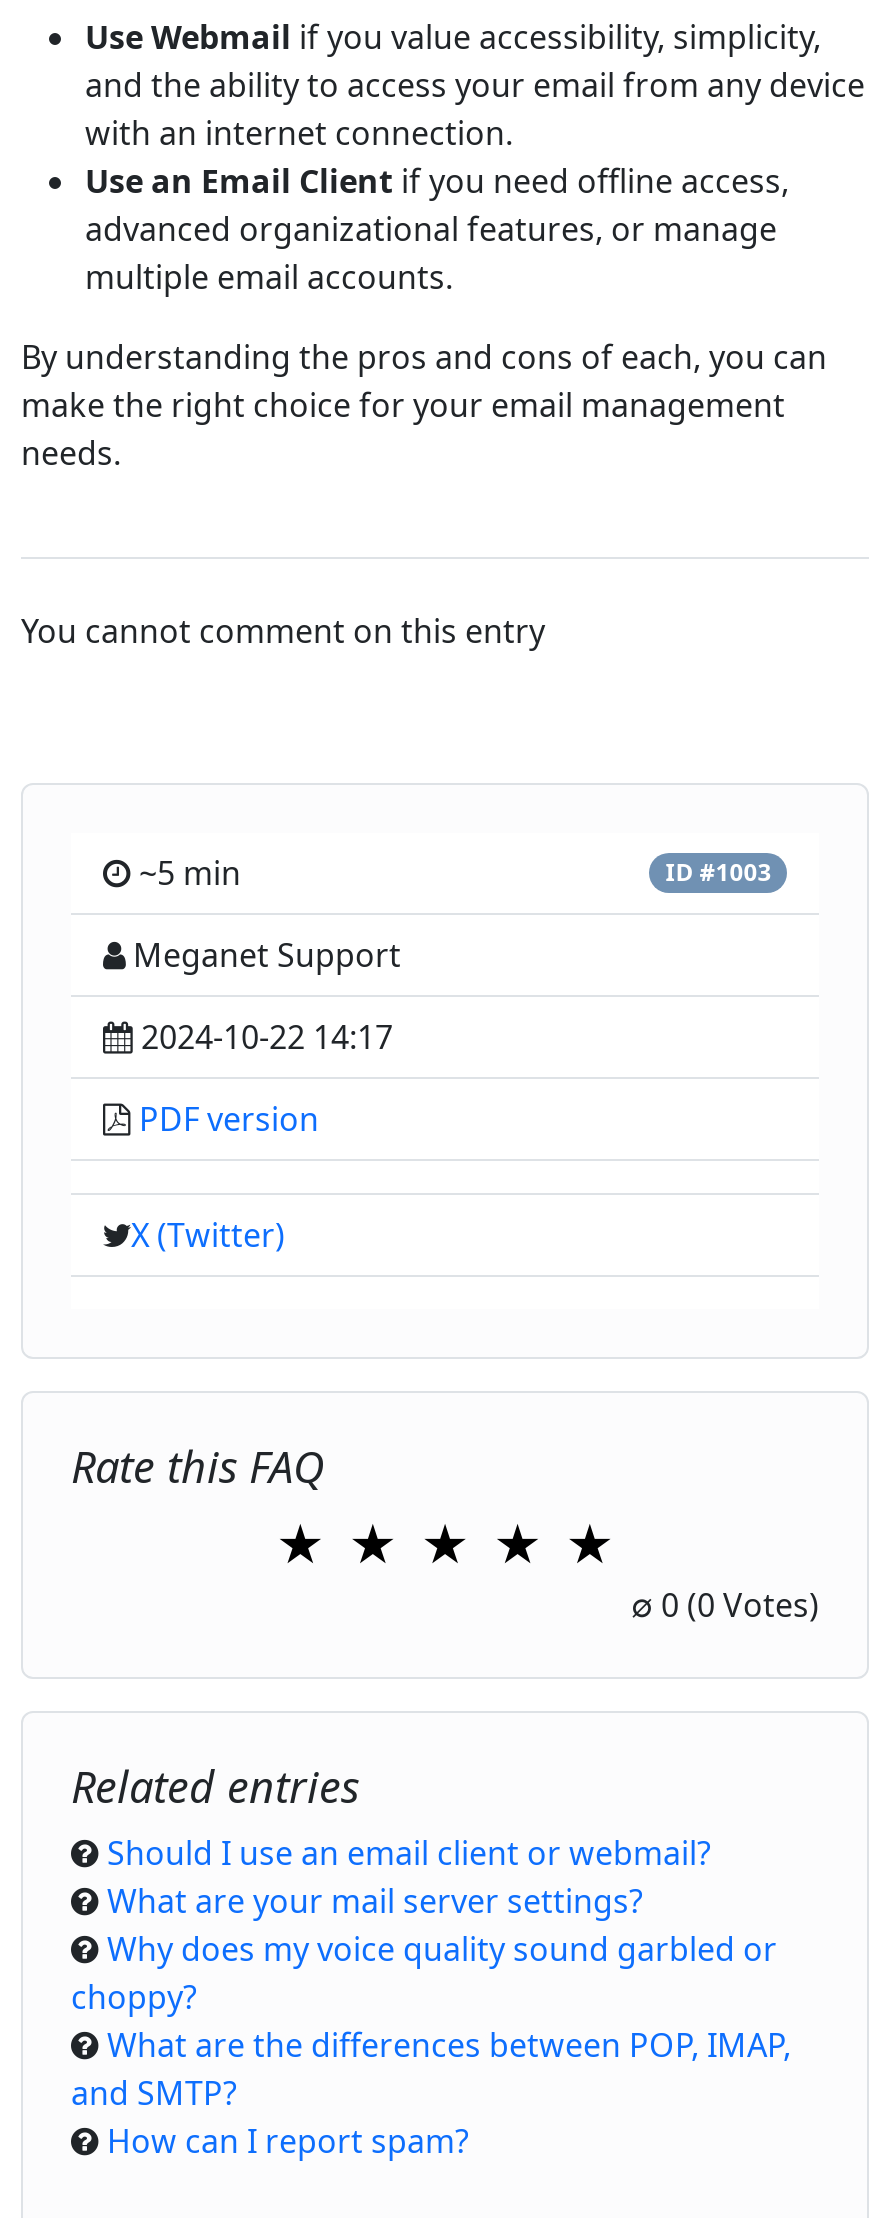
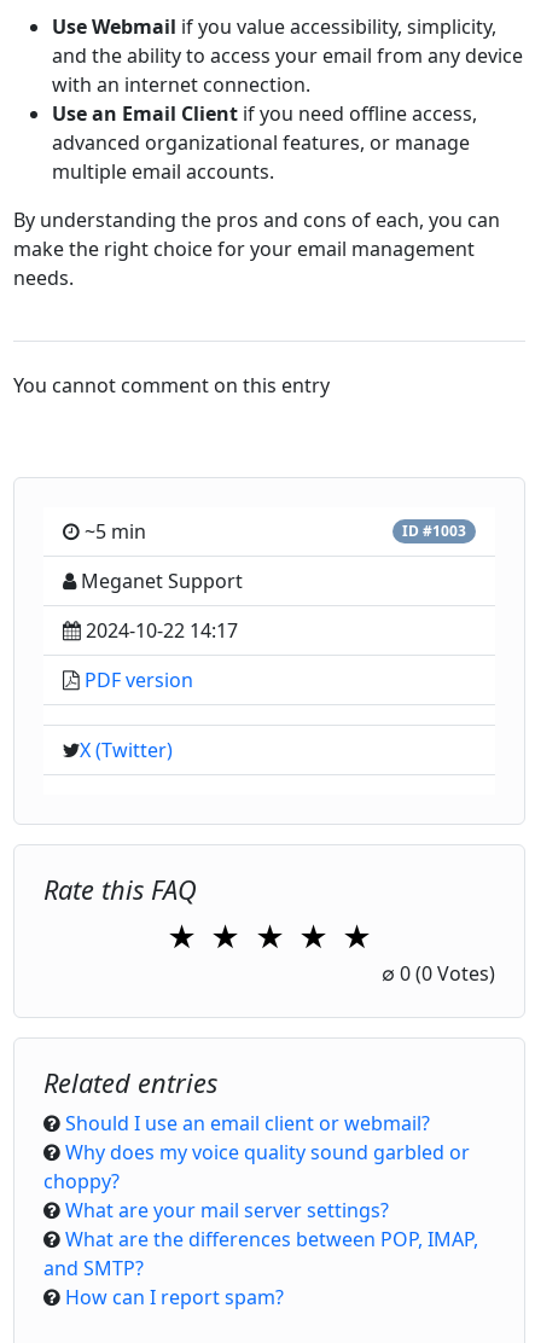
moved [107,1879,643,1923] -> [65,1197,389,1223]: What are your mail server settings?
moved [71,1927,777,2019] -> [43,1139,470,1194]: Why does my voice quality sound garbled or | choppy?

